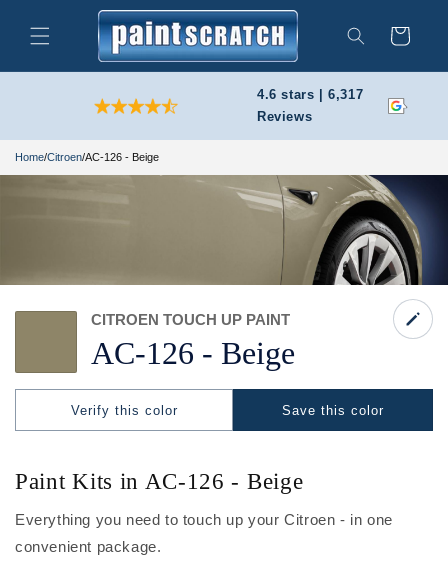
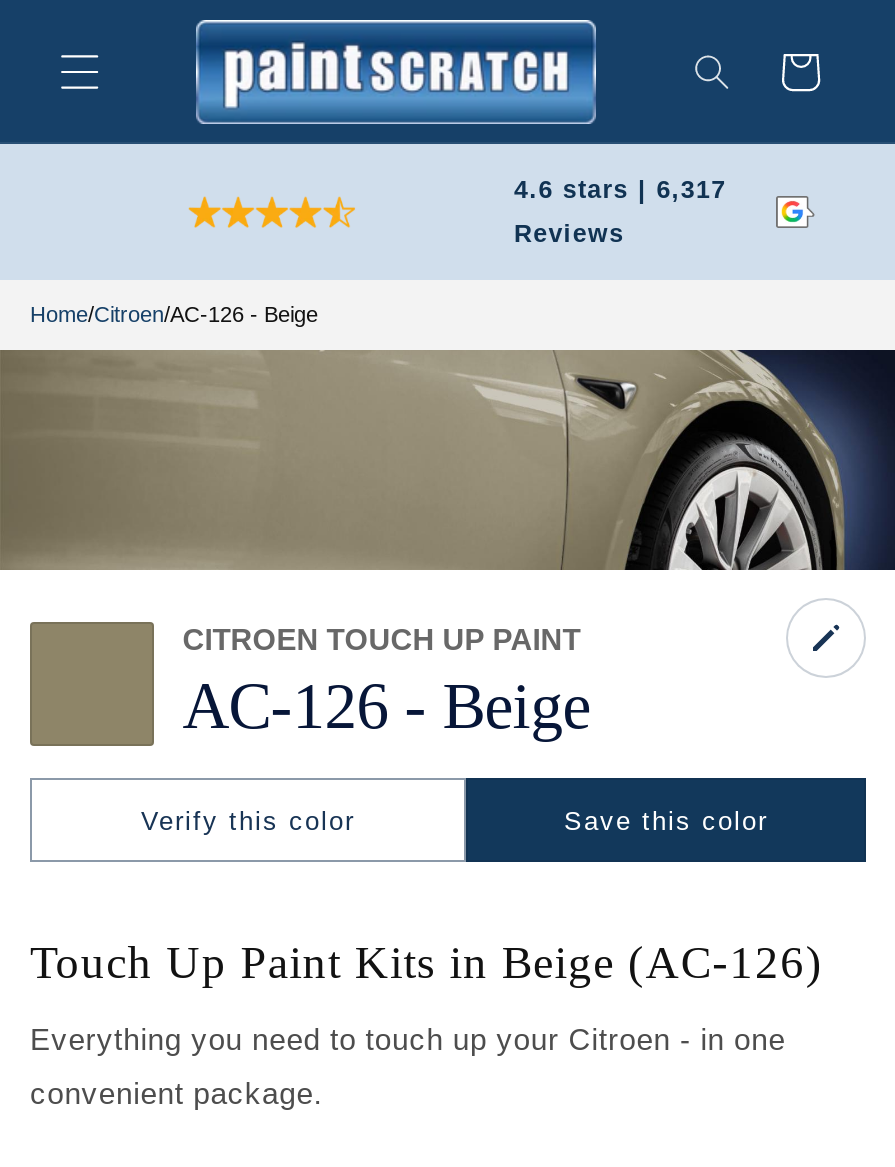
[15,469,303,494] Paint Kits in AC-126 - Beige -> [30,938,823,988] Touch Up Paint Kits in Beige (AC-126)

